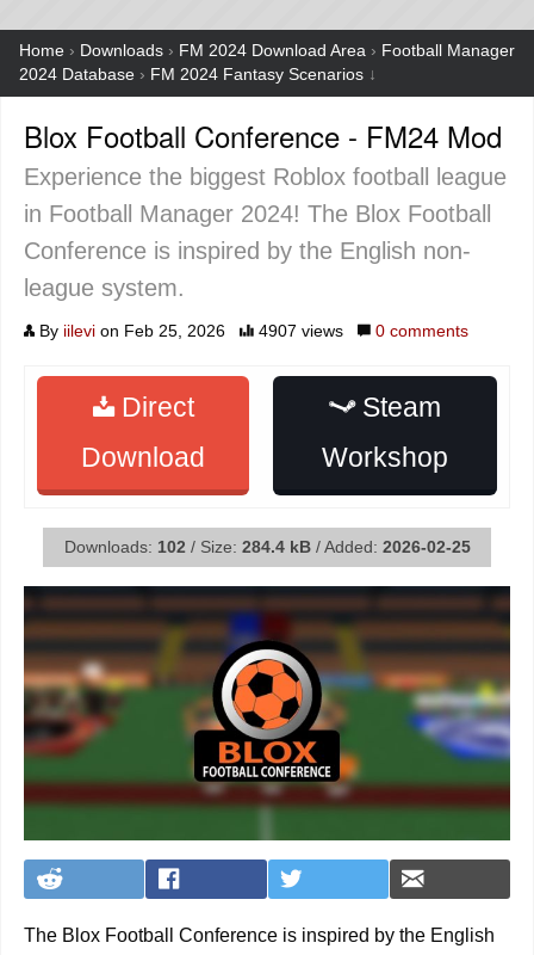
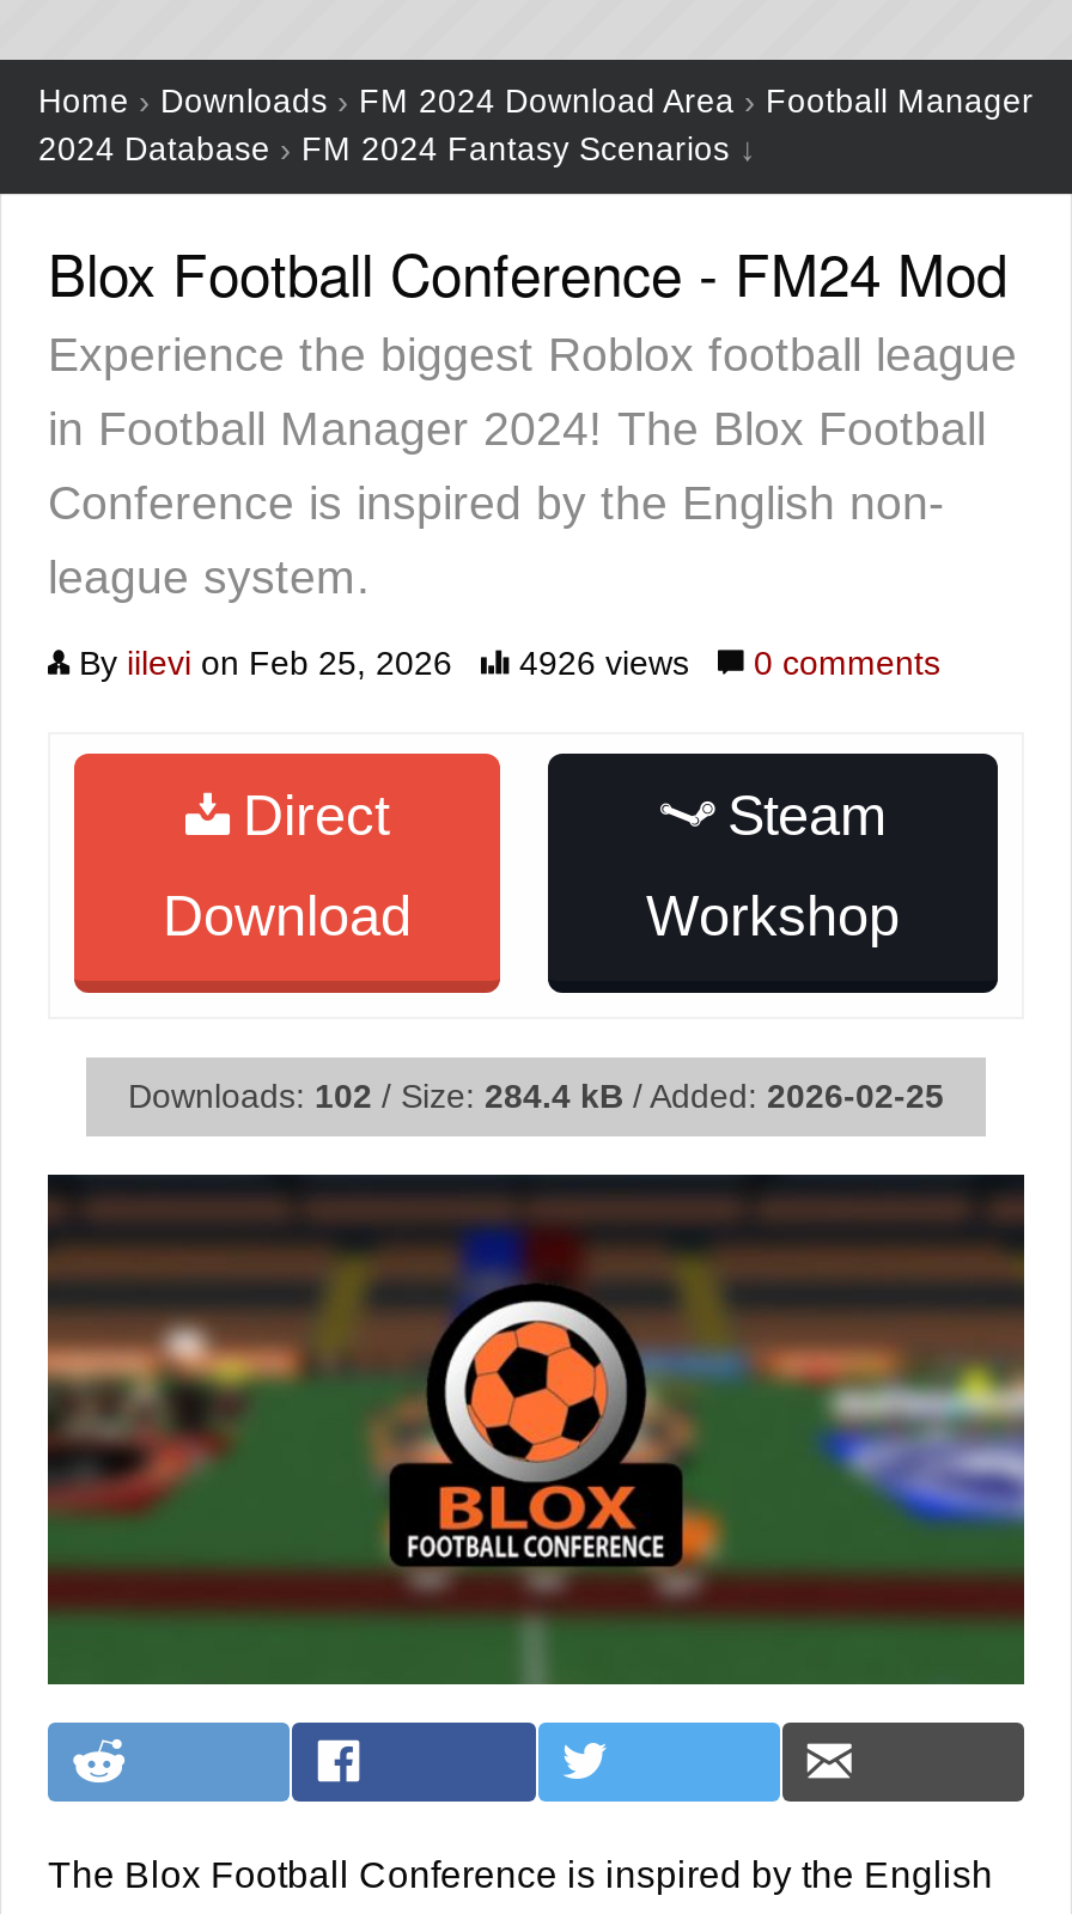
[35,321,468,340] By iilevi on Feb 25, 2026 4907 views 0 comments -> [69,643,940,681] By iilevi on Feb 25, 2026 4926 views 0 comments

